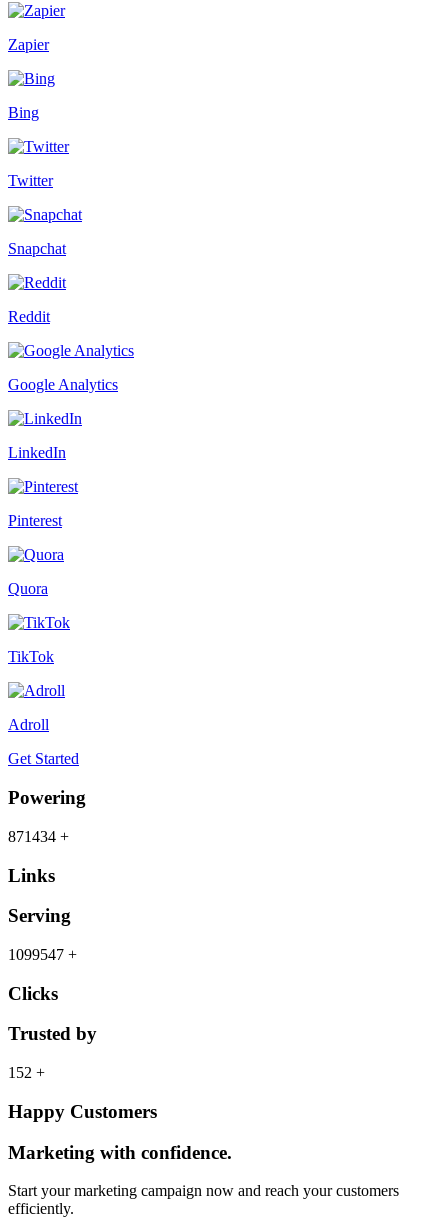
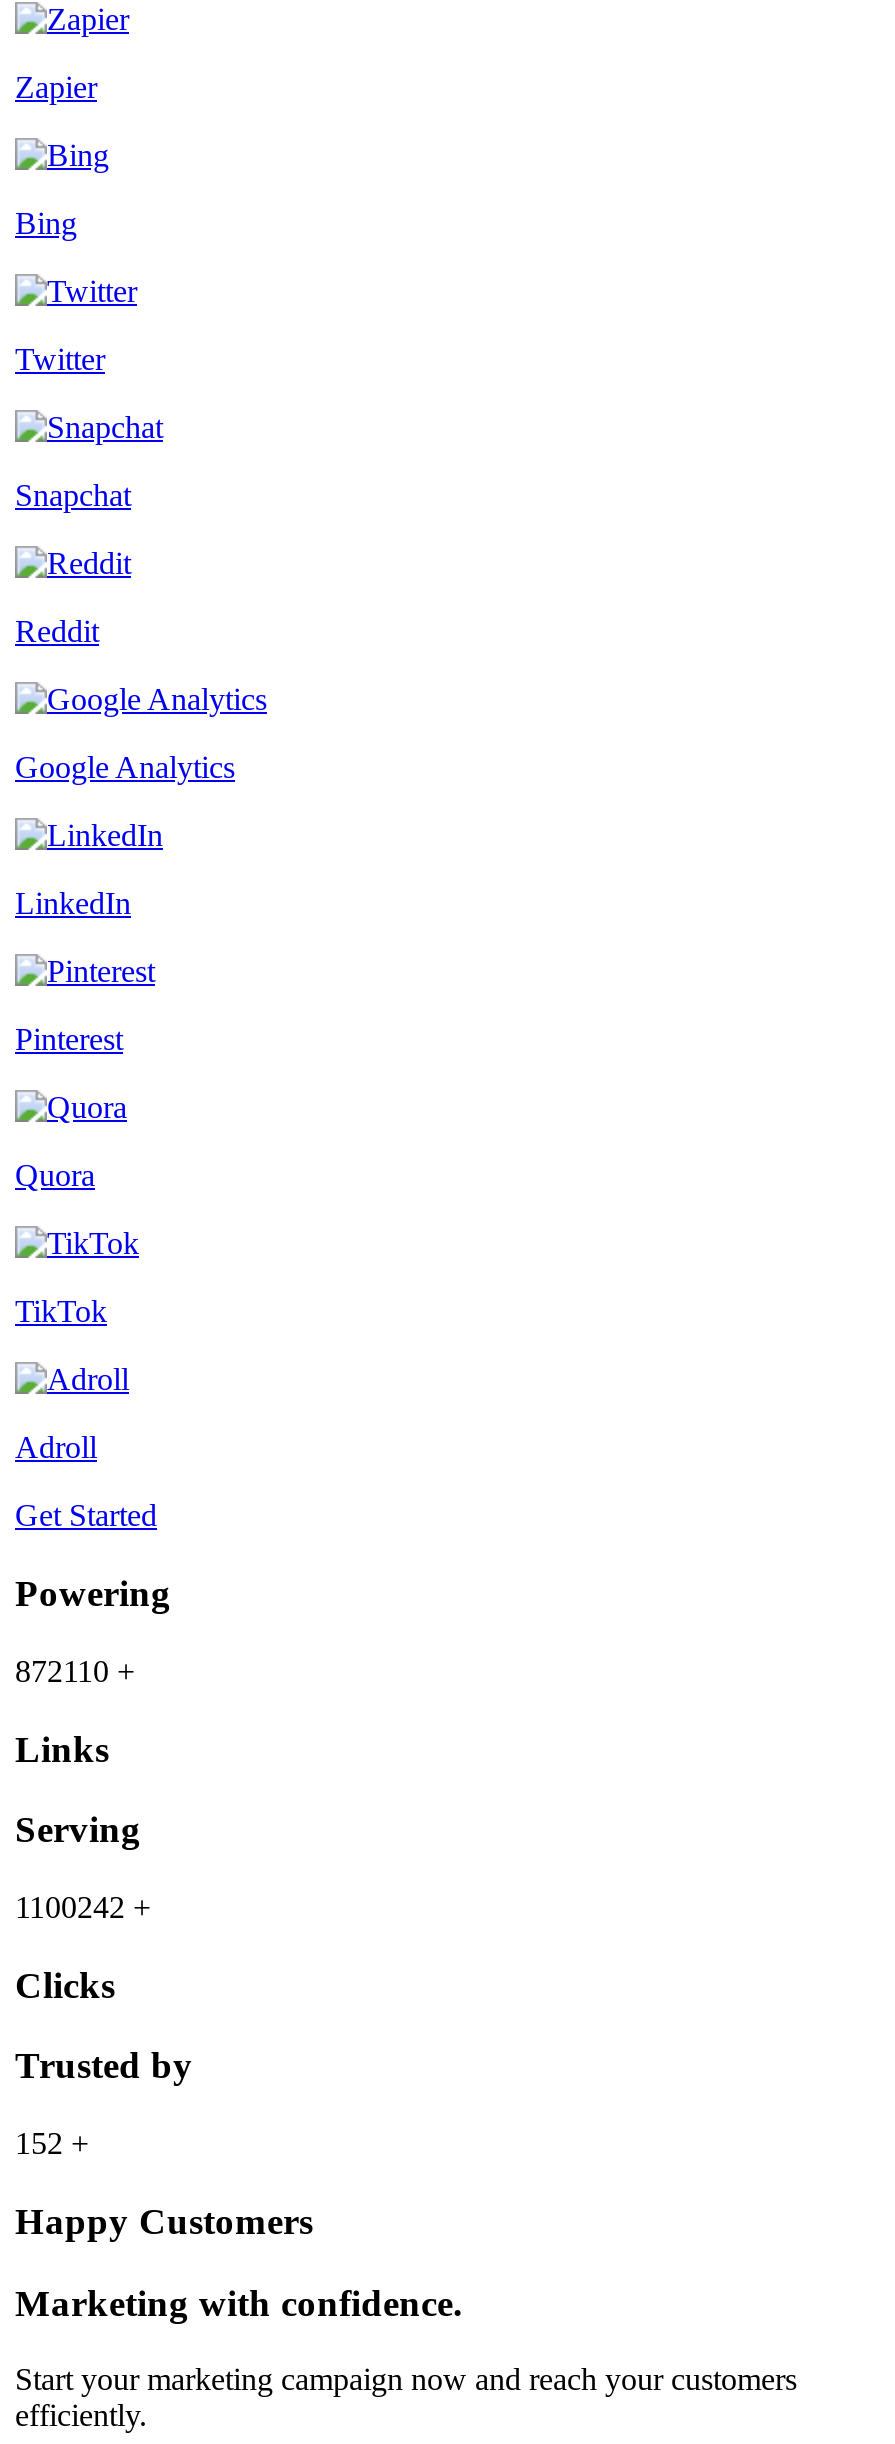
[8,828,69,845] 871434 + -> [15,1654,135,1688] 872110 +
[8,946,77,963] 1099547 + -> [15,1890,151,1924] 1100242 +

